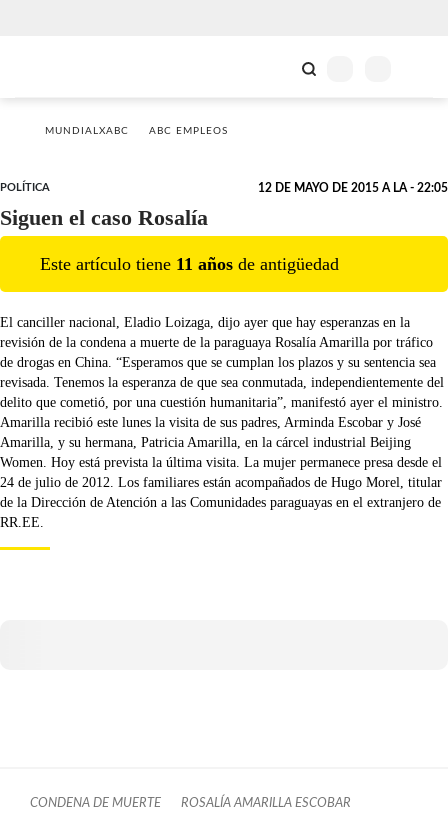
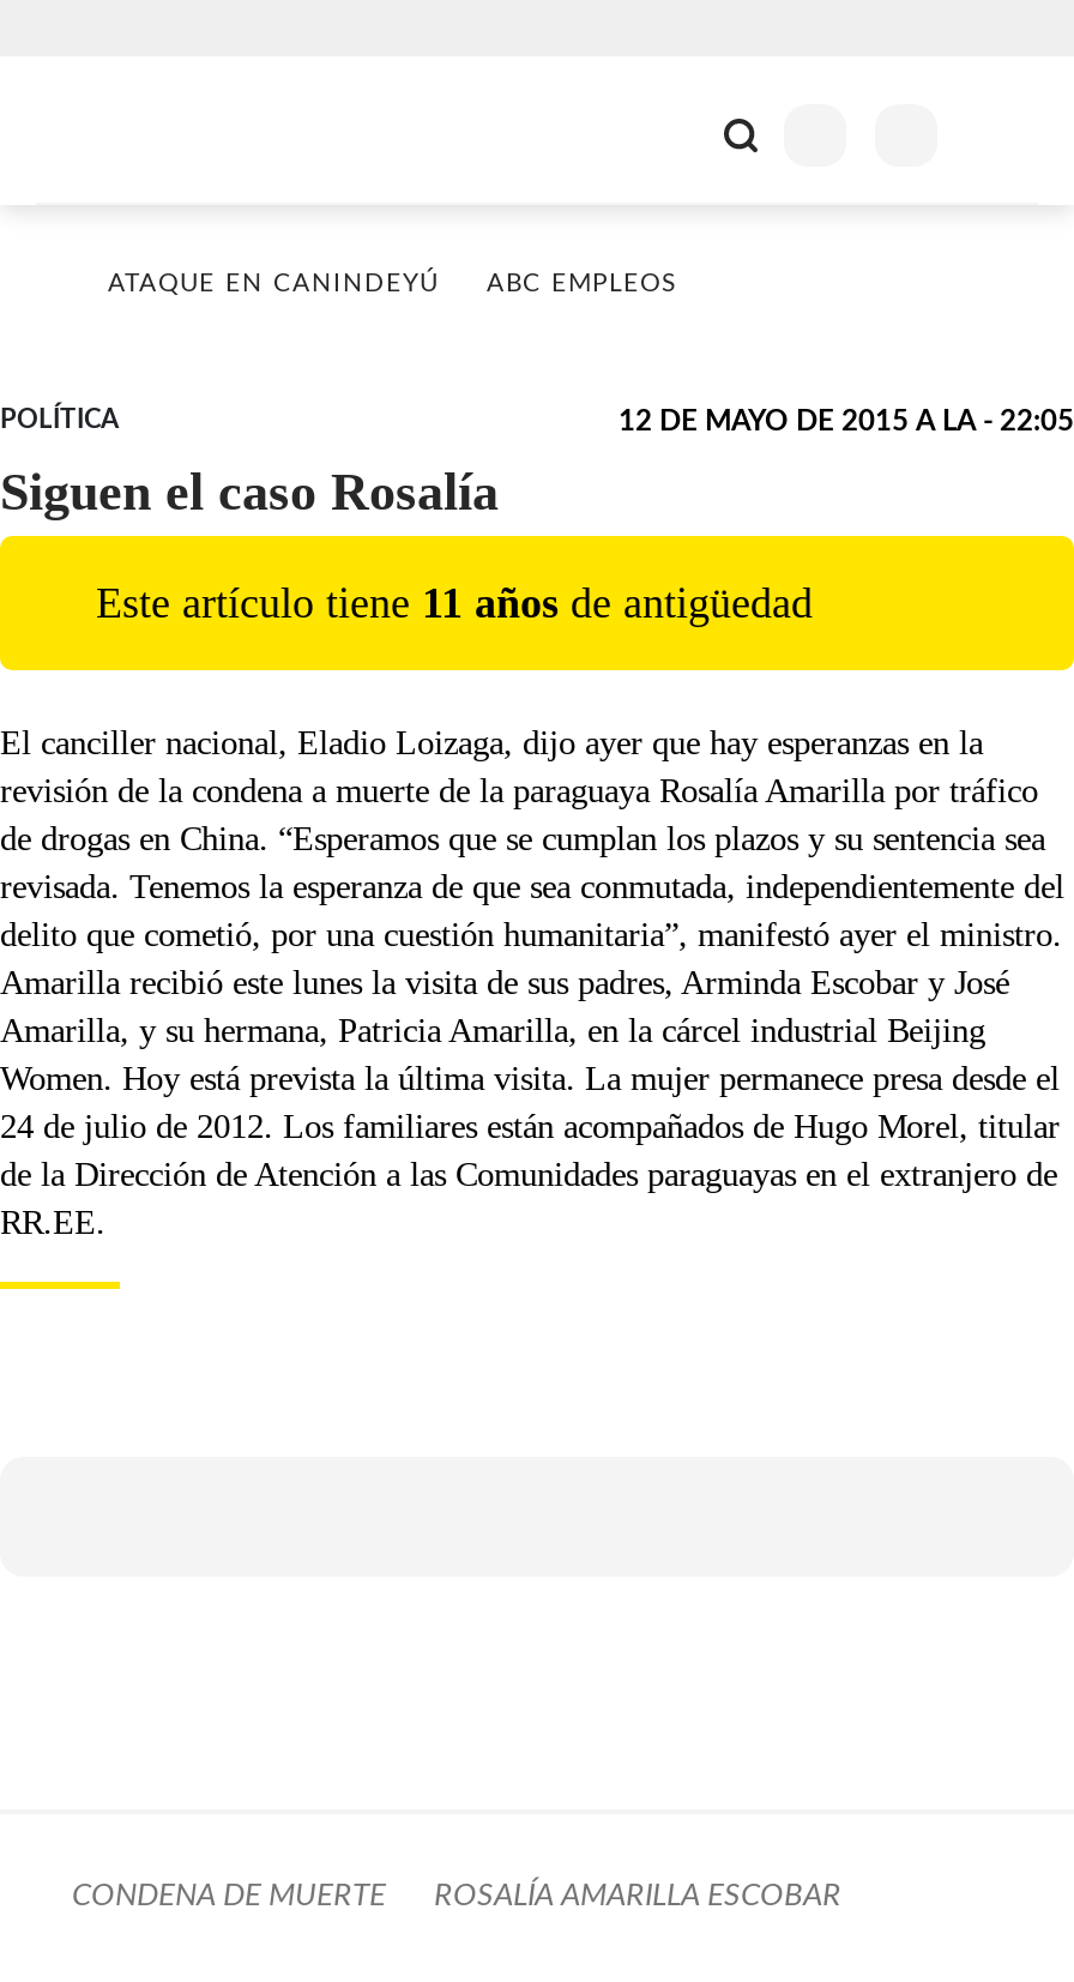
[45,126,129,136] MUNDIALXABC -> [108,272,439,296] ATAQUE EN CANINDEYÚ

